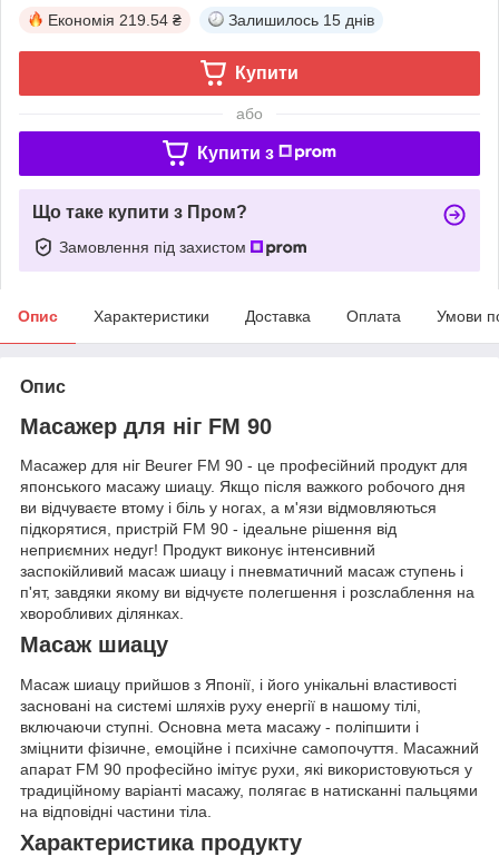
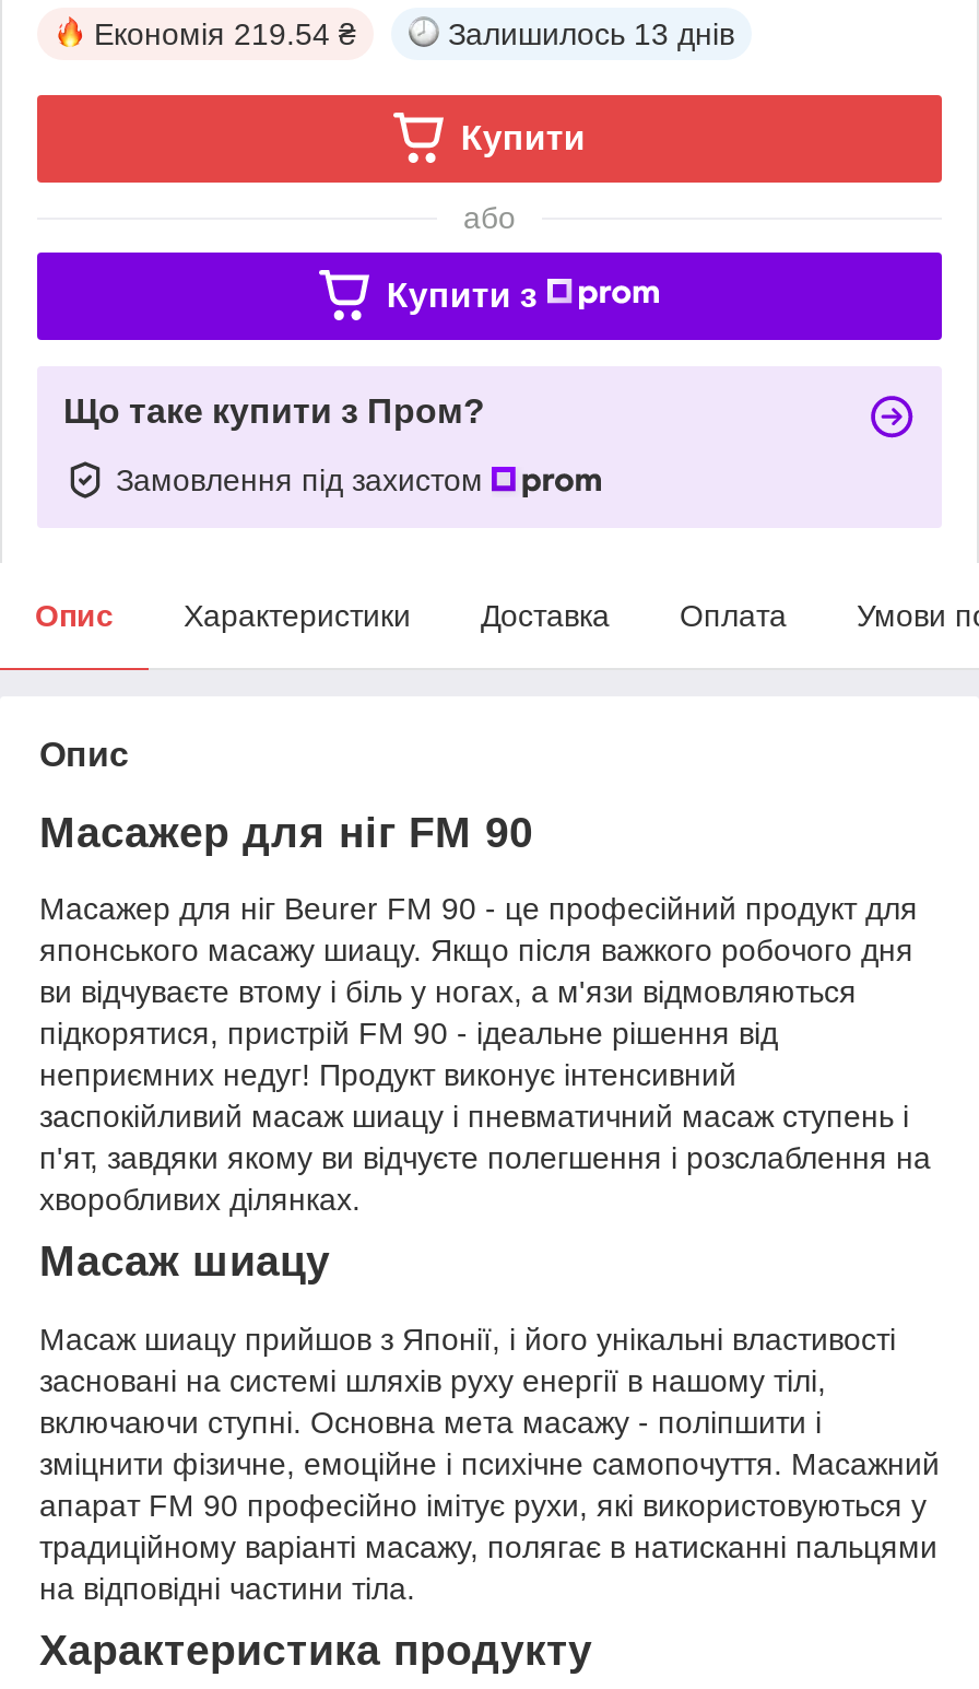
[228,11,374,29] Залишилось 15 днів -> [448,16,734,51] Залишилось 13 днів

